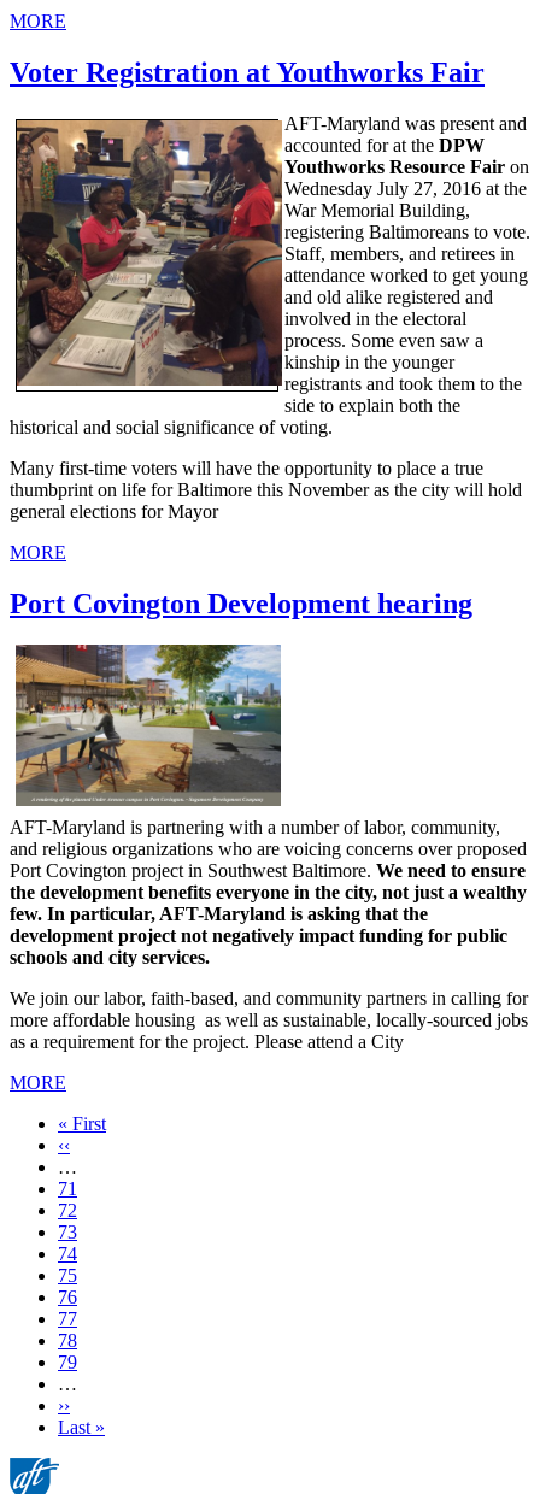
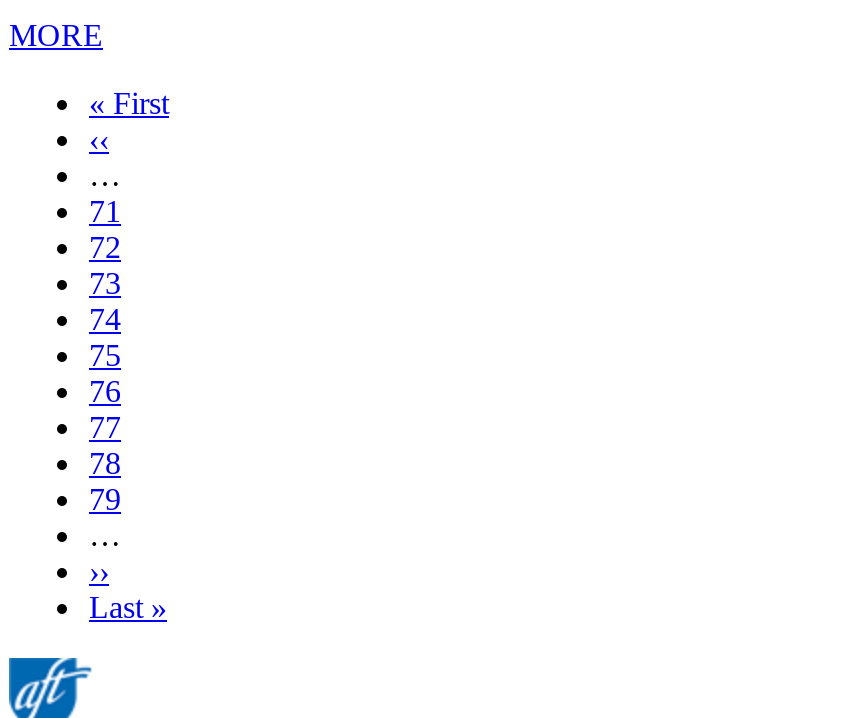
[10,57,530,619] [image] | Voter Registration at Youthworks Fair | AFT-Maryland was present and | accounted for at the DPW | Youthworks Resource Fair on | Wednesday July 27, 2016 at the | War Memorial Building, | registering Baltimoreans to vote. | Staff, members, and retirees in | attendance worked to get young | and old alike registered and | involved in the electoral | process. Some even saw a | kinship in the younger | registrants and took them to the | side to explain both the | historical and social significance of voting. | Many first-time voters will have the opportunity to place a true | thumbprint on life for Baltimore this November as the city will hold | general elections for Mayor | MORE | Port Covington Development hearing -> none
[10,643,528,1093] [image] | AFT-Maryland is partnering with a number of labor, community, | and religious organizations who are voicing concerns over proposed | Port Covington project in Southwest Baltimore. We need to ensure | the development benefits everyone in the city, not just a wealthy | few. In particular, AFT-Maryland is asking that the | development project not negatively impact funding for public | schools and city services. | We join our labor, faith-based, and community partners in calling for | more affordable housing as well as sustainable, locally-sourced jobs | as a requirement for the project. Please attend a City | MORE -> none

